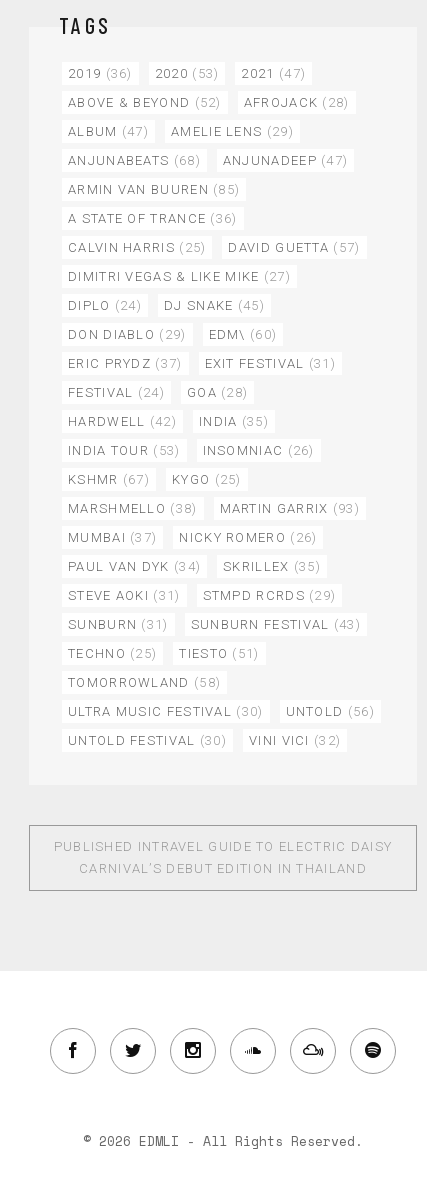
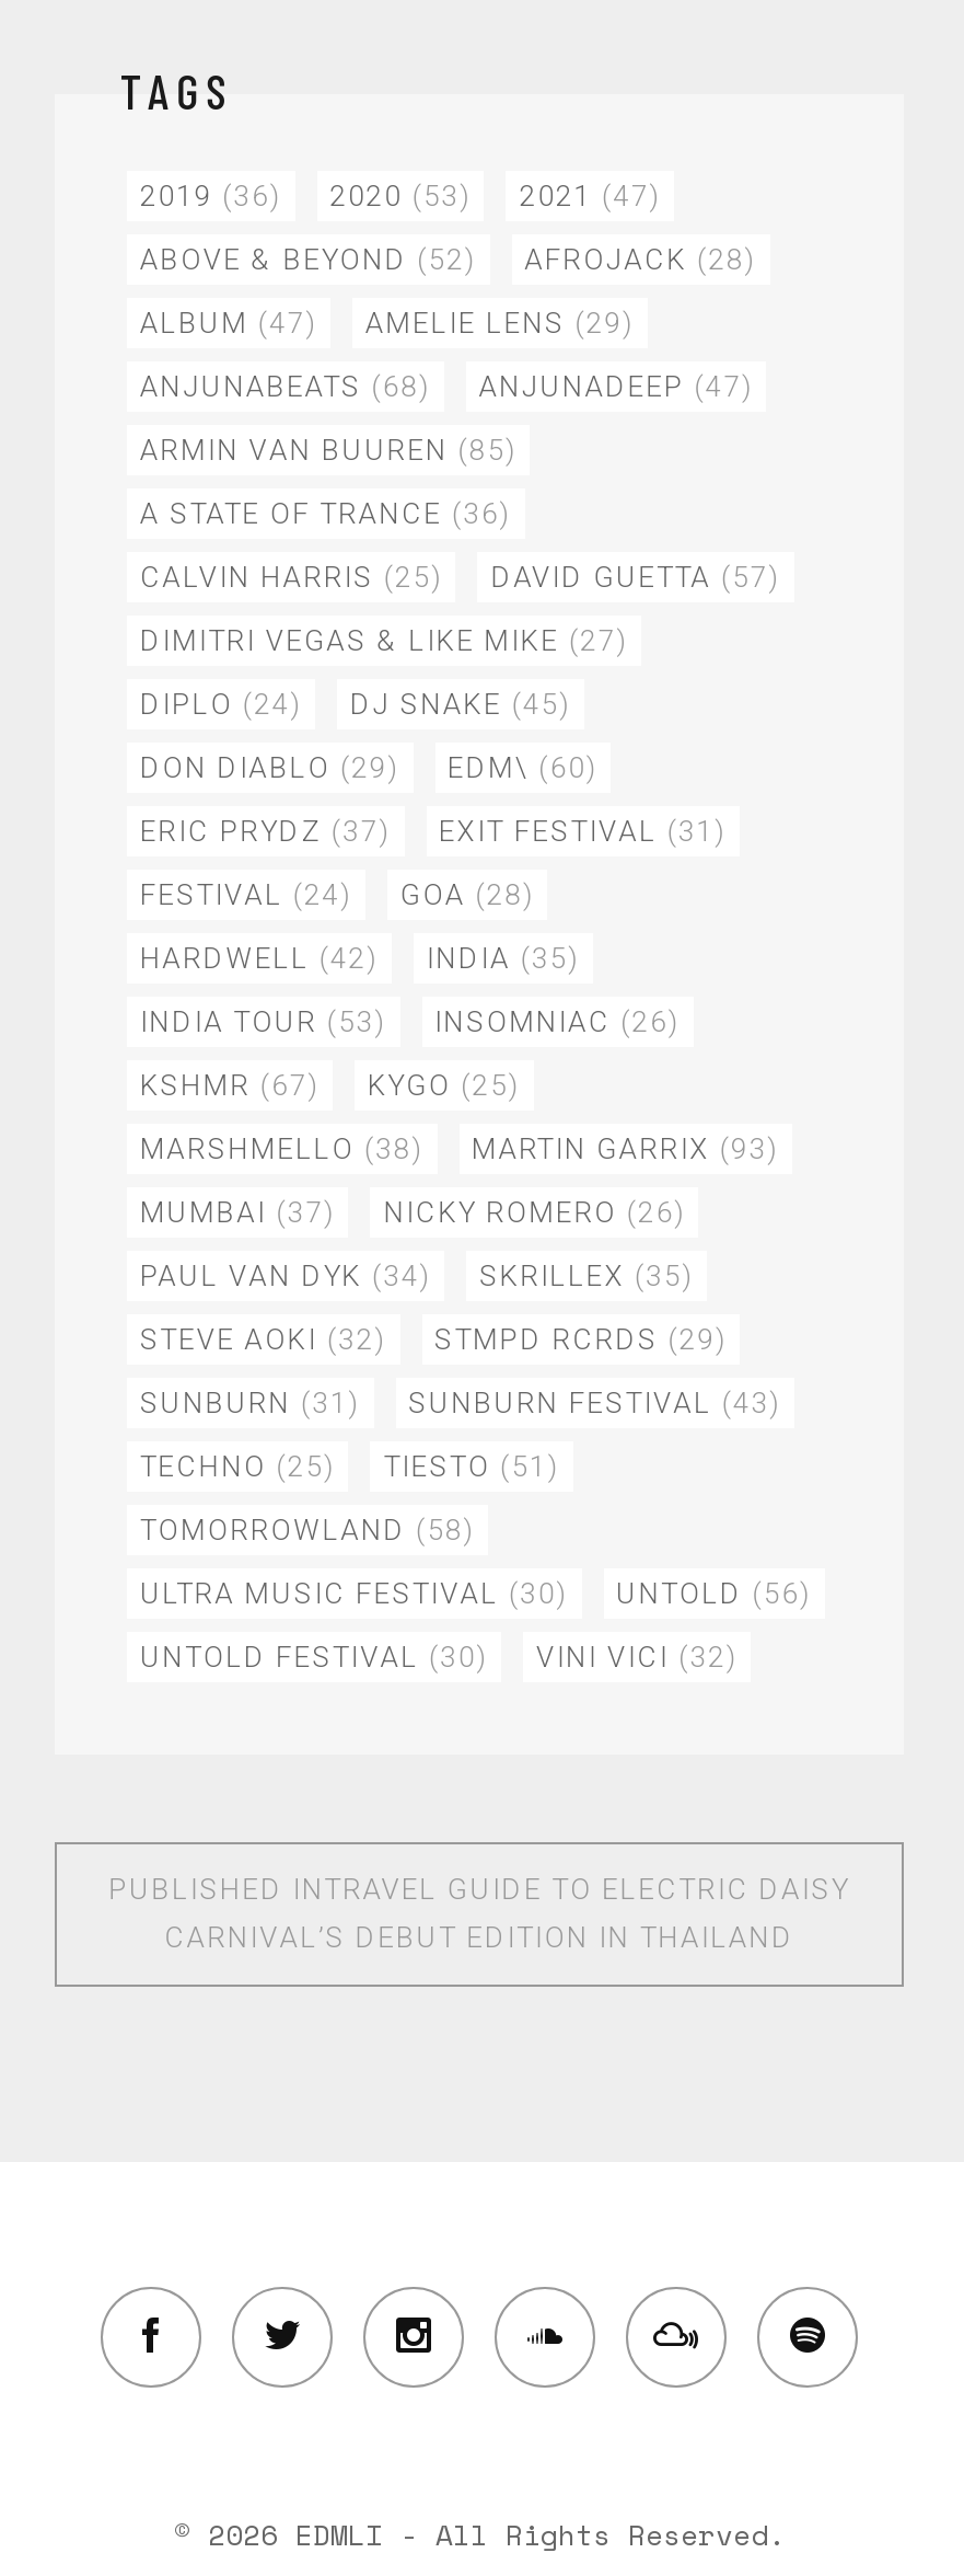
[68,588,336,603] STEVE AOKI (31) STMPD RCRDS (29) -> [140,1323,727,1356] STEVE AOKI (32) STMPD RCRDS (29)

